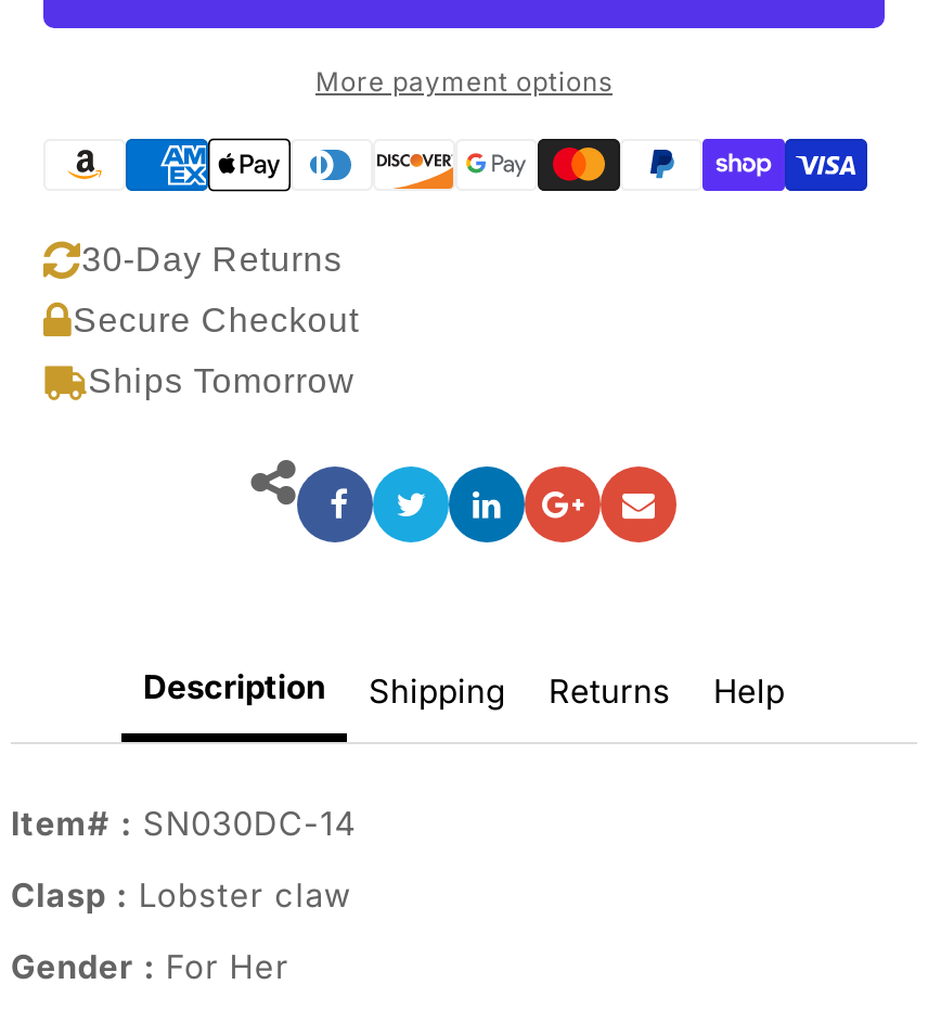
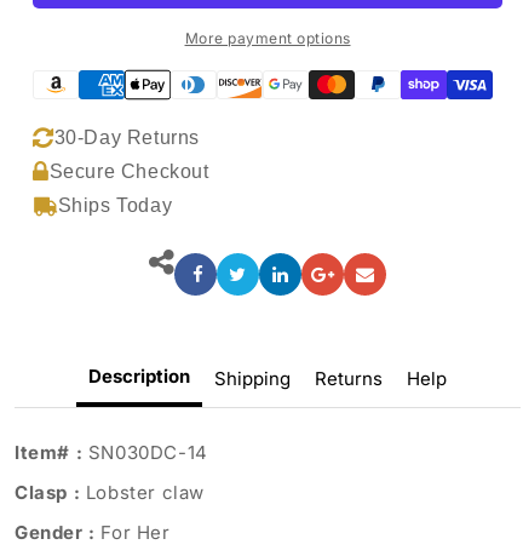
[88,363,356,400] Ships Tomorrow -> [58,196,172,216] Ships Today

